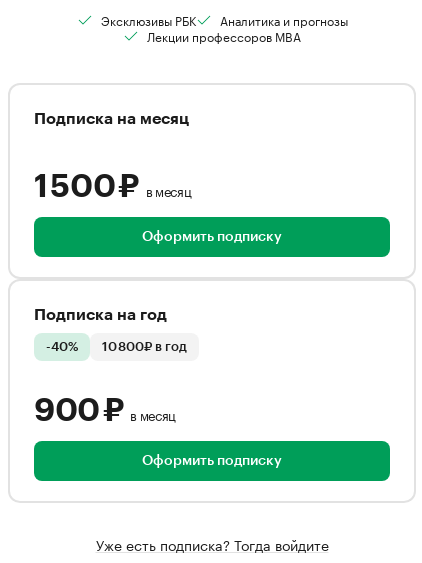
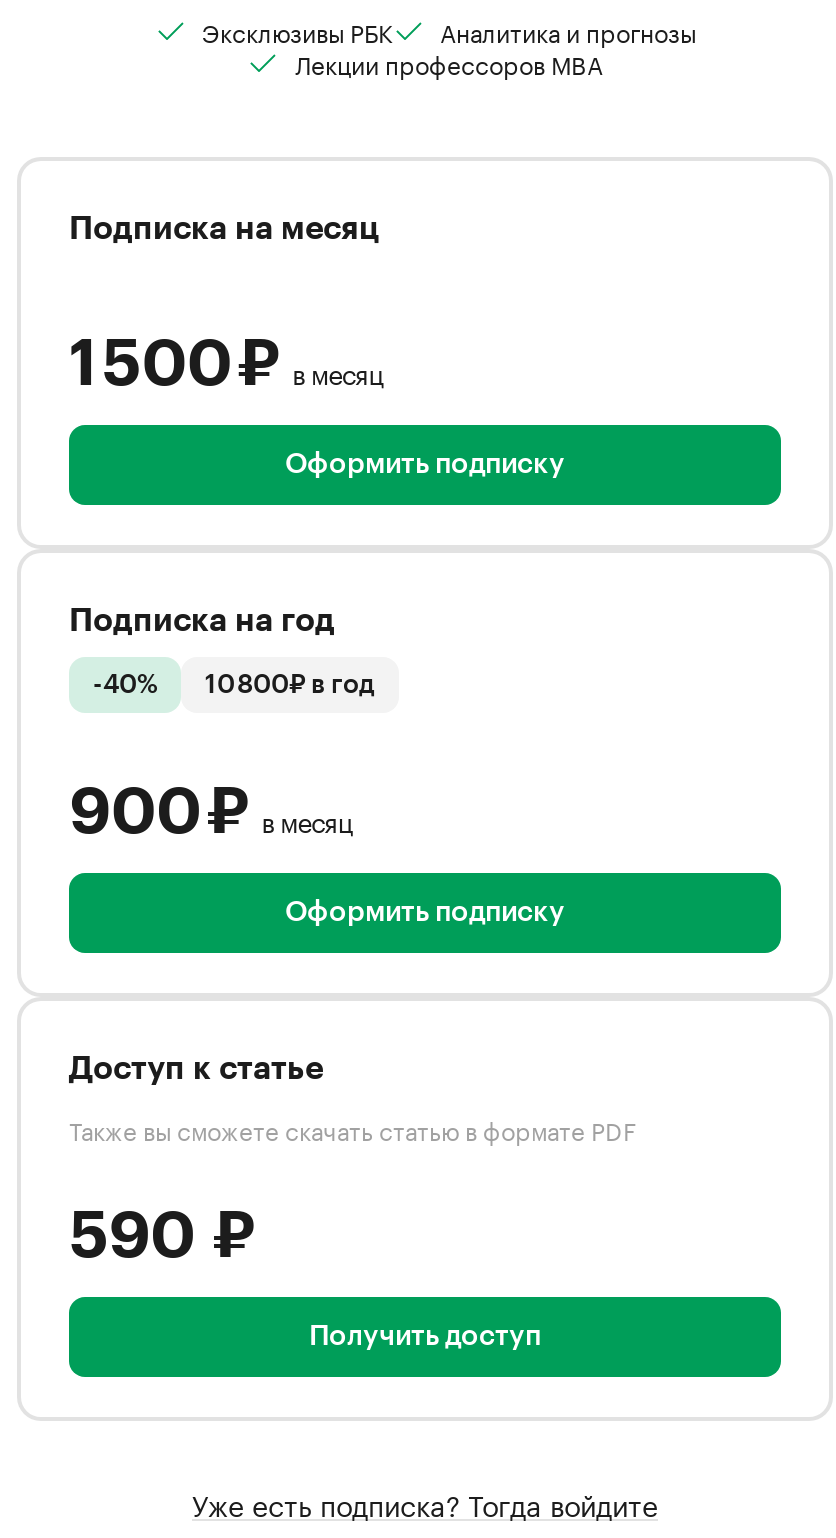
none -> [69,1053,637,1351] Доступ к статье | Также вы сможете скачать статью в формате PDF | 590 ₽ | Получить доступ

